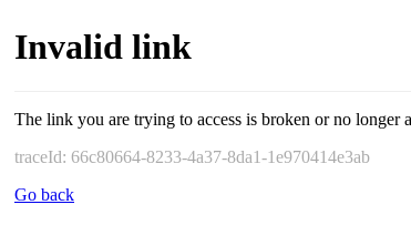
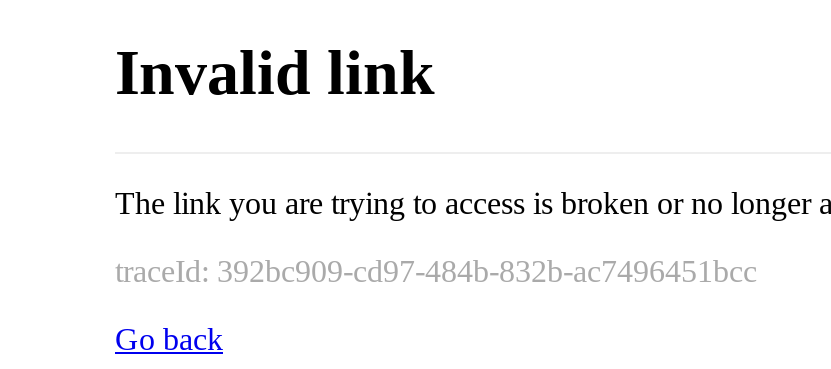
[14,148,370,167] traceId: 66c80664-8233-4a37-8da1-1e970414e3ab -> [115,255,757,289] traceId: 392bc909-cd97-484b-832b-ac7496451bcc

